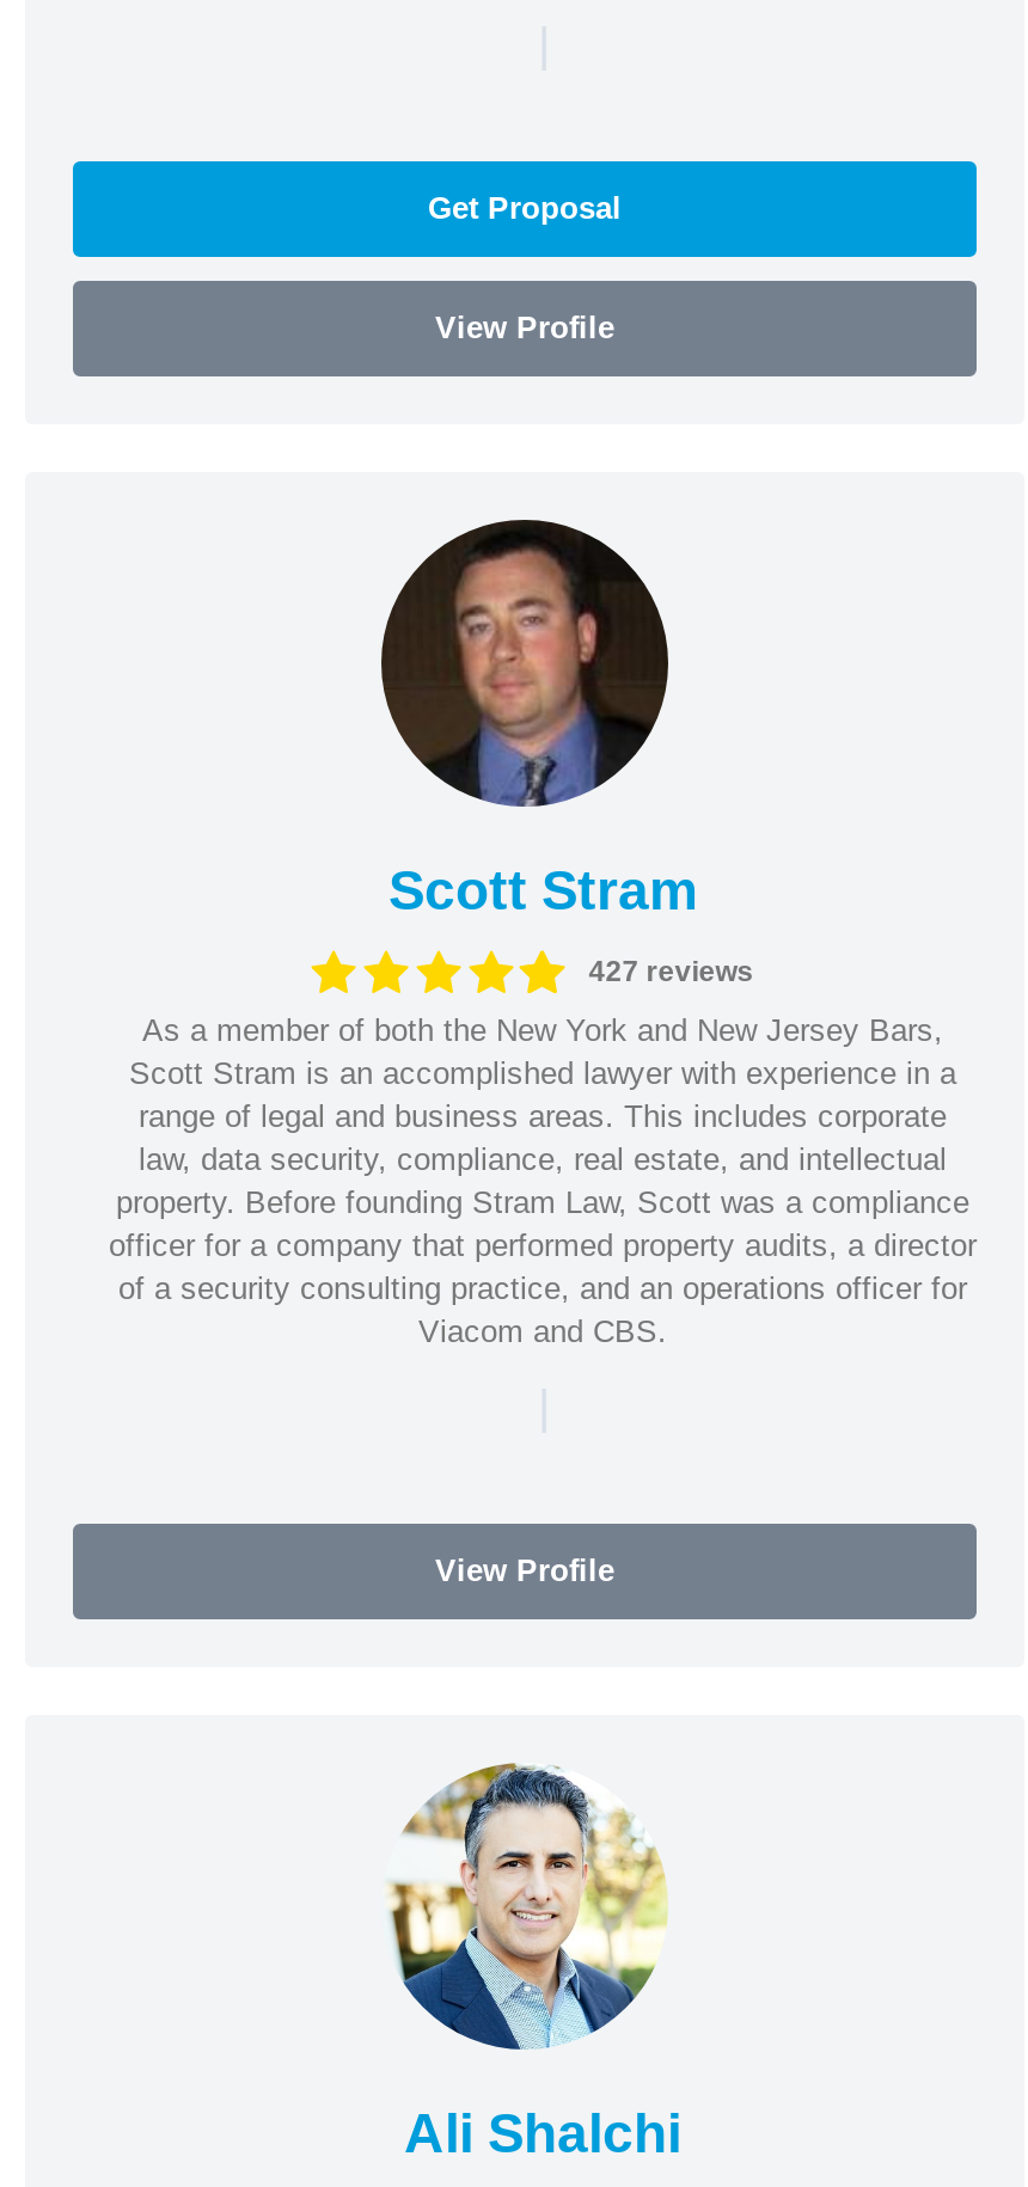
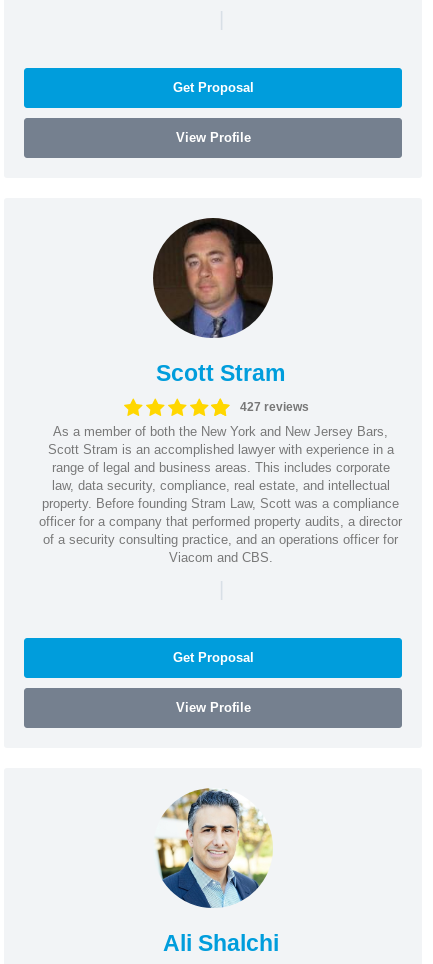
none -> [172,650,253,665] Get Proposal

